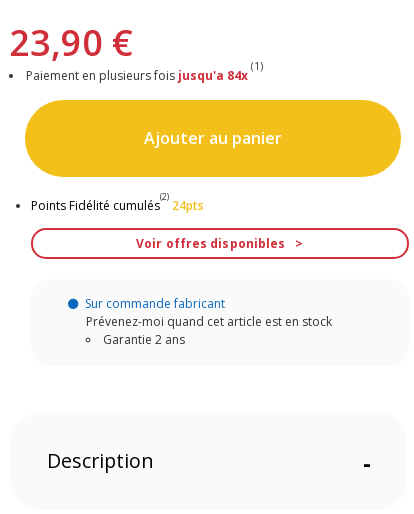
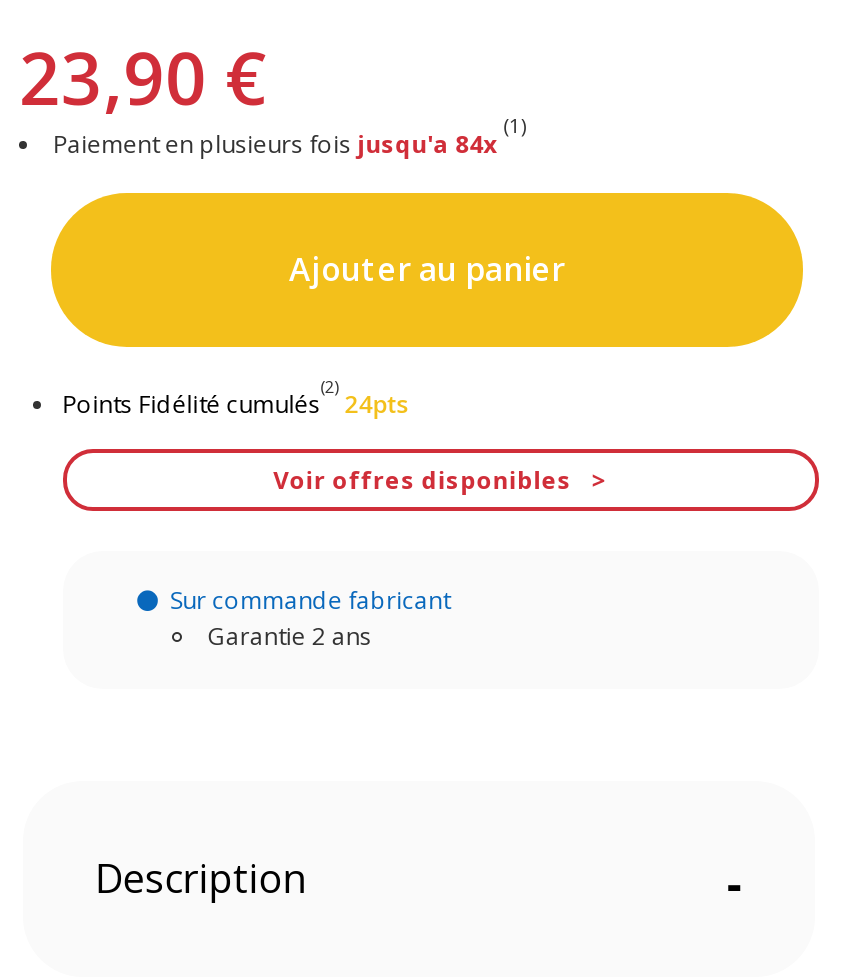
[86,312,332,329] Prévenez-moi quand cet article est en stock -> none

